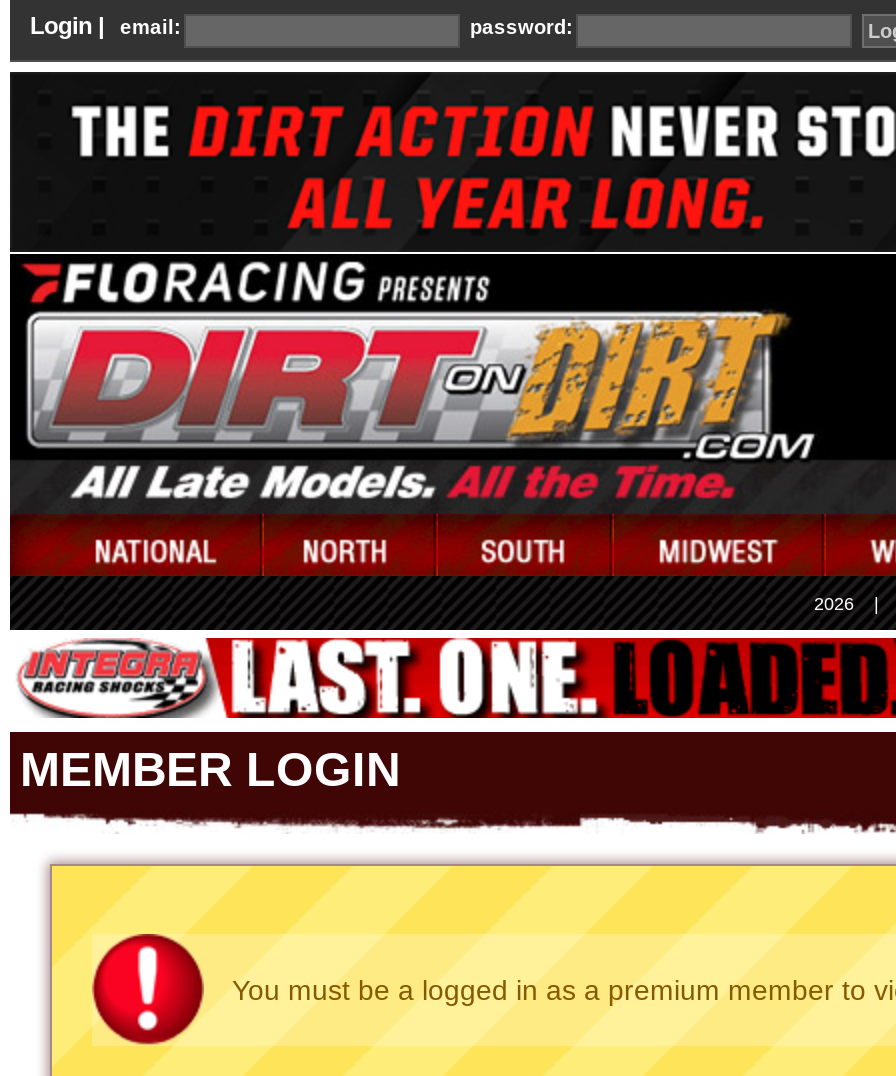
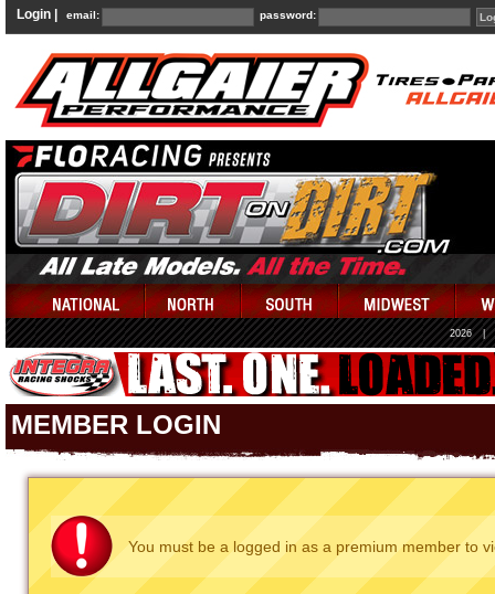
[8,70,890,254] [image] -> [6,40,492,140] [image]

